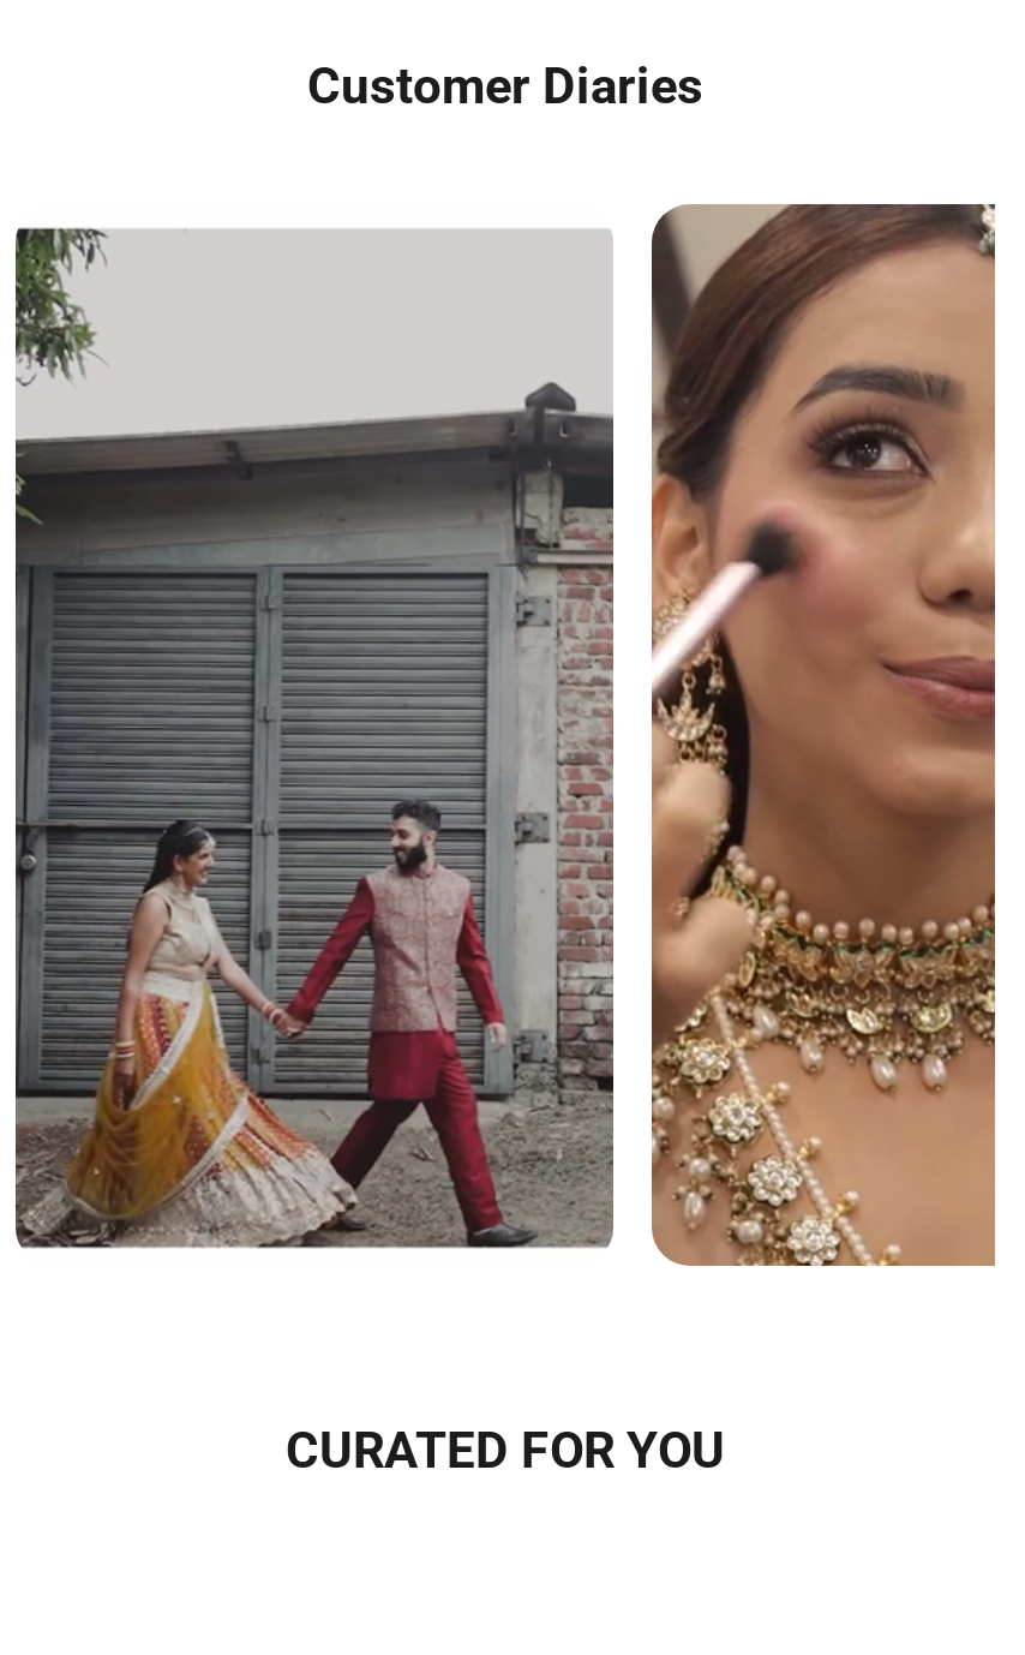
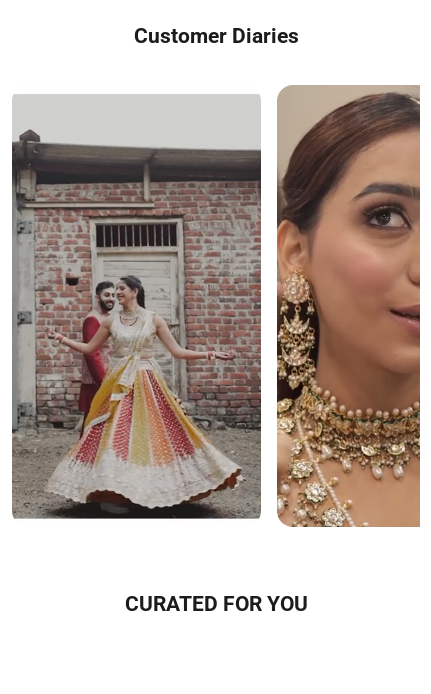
[649,204,997,1266] [image] -> [276,86,421,527] [image]
[13,228,613,1249] [image] -> [11,96,262,519] [image]

